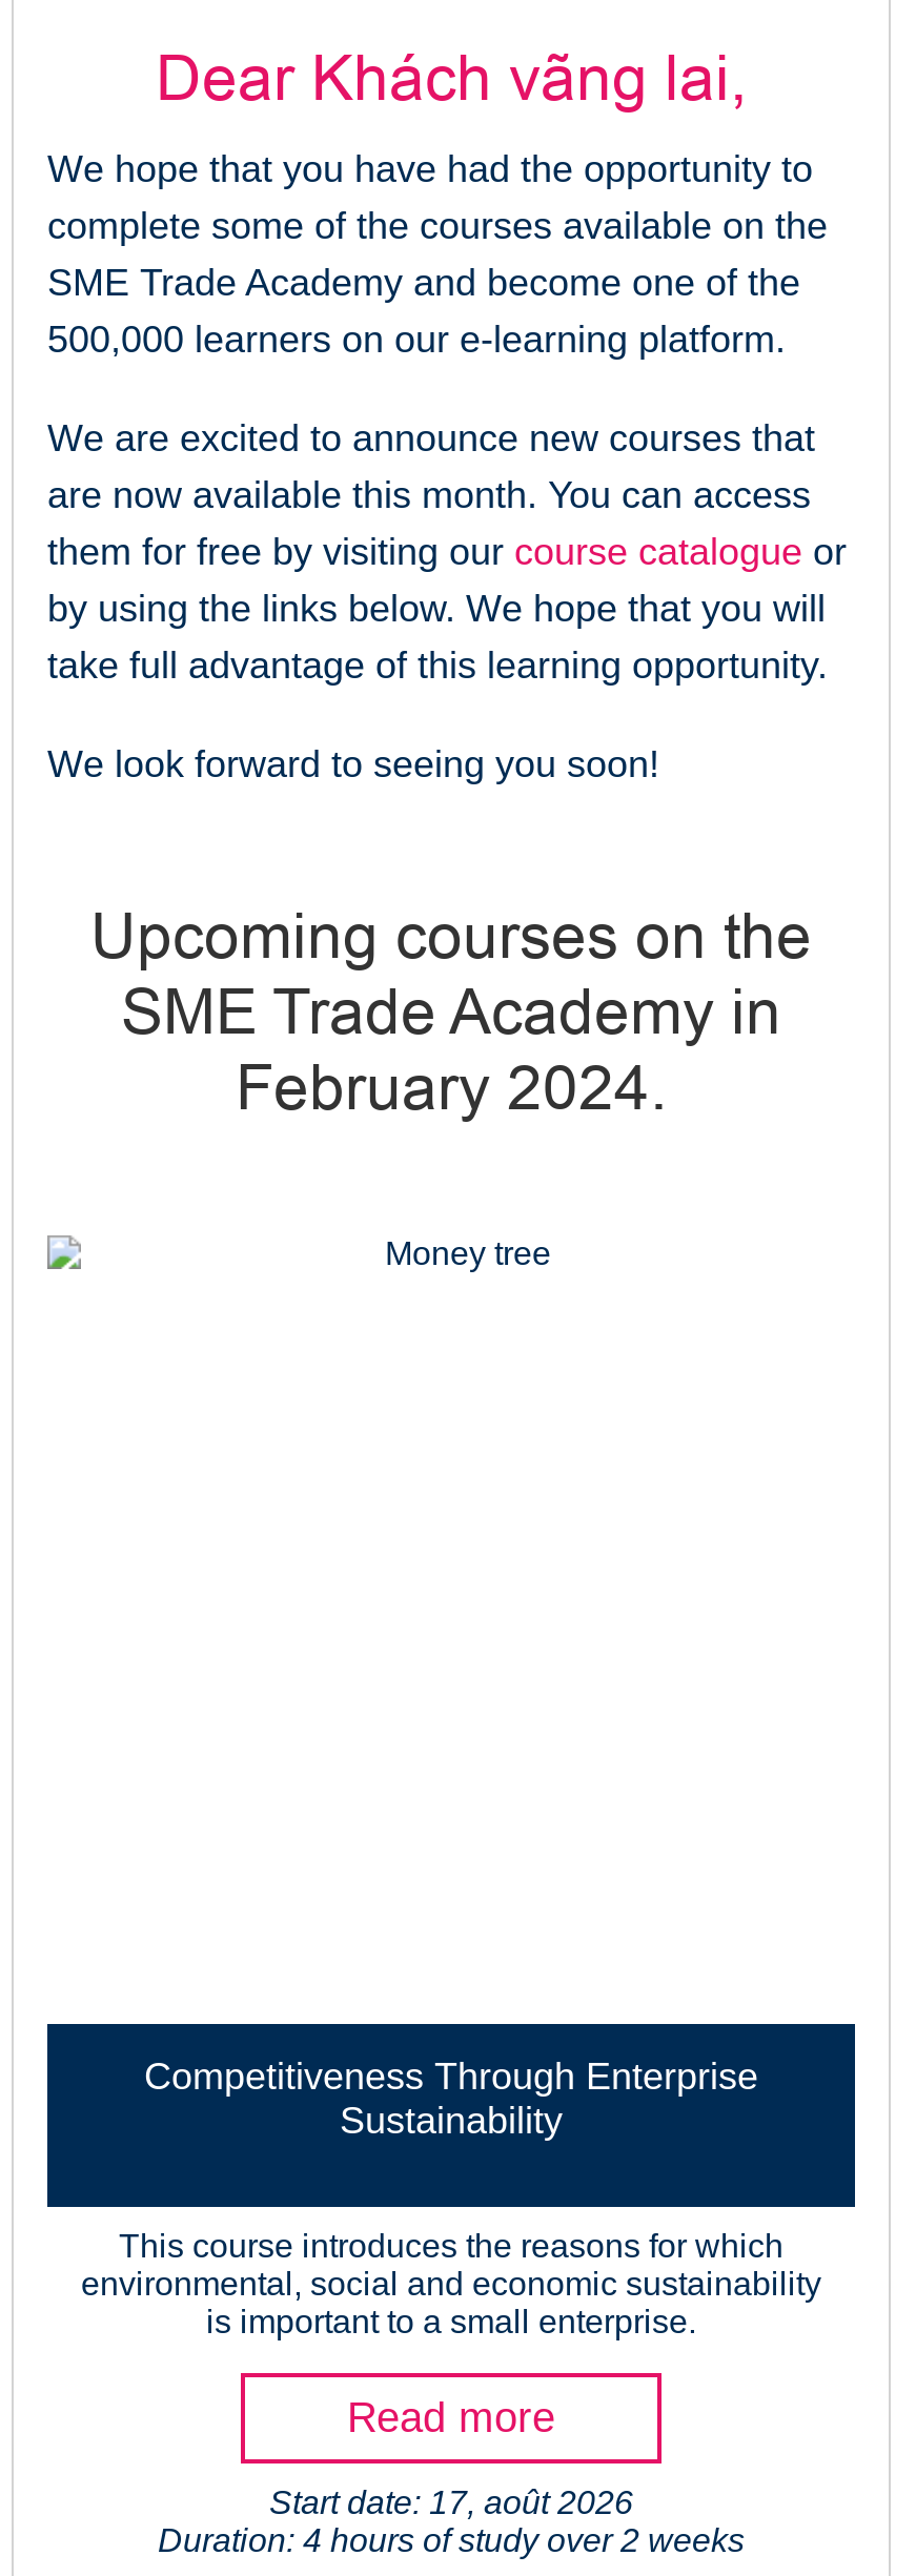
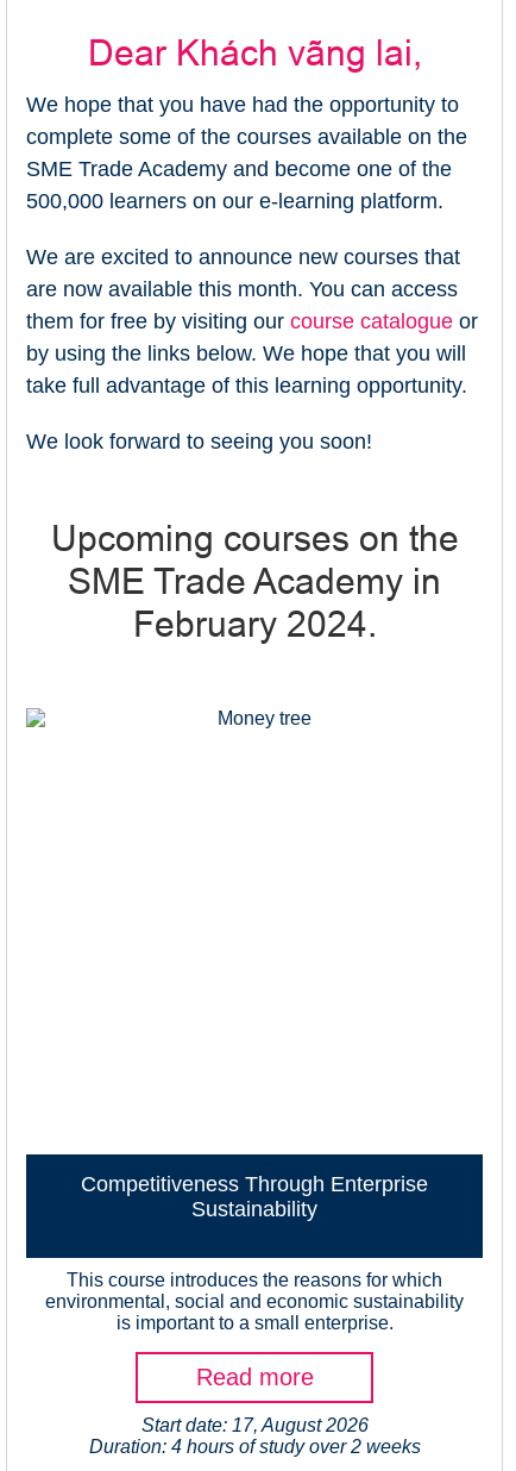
[269,2485,633,2521] Start date: 17, août 2026 -> [141,1416,368,1436] Start date: 17, August 2026

